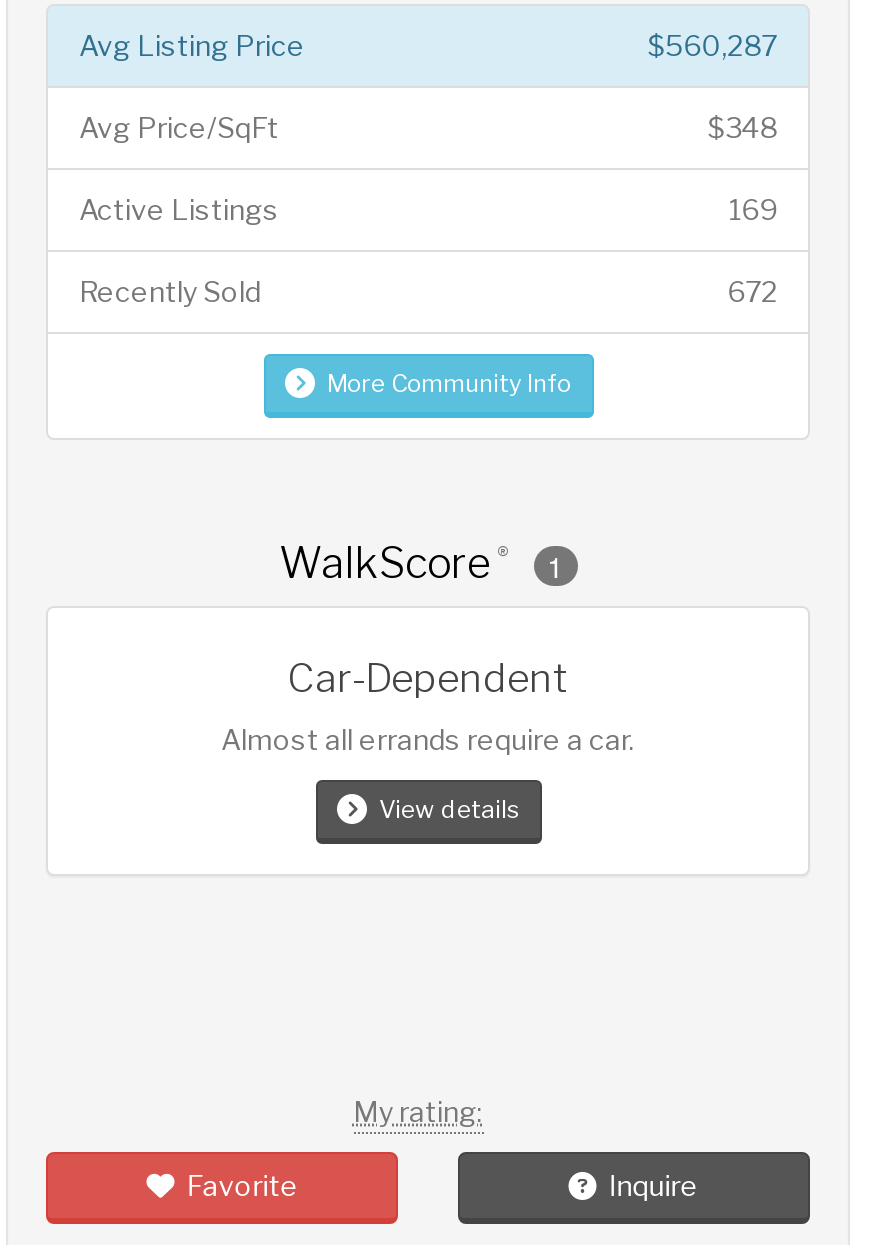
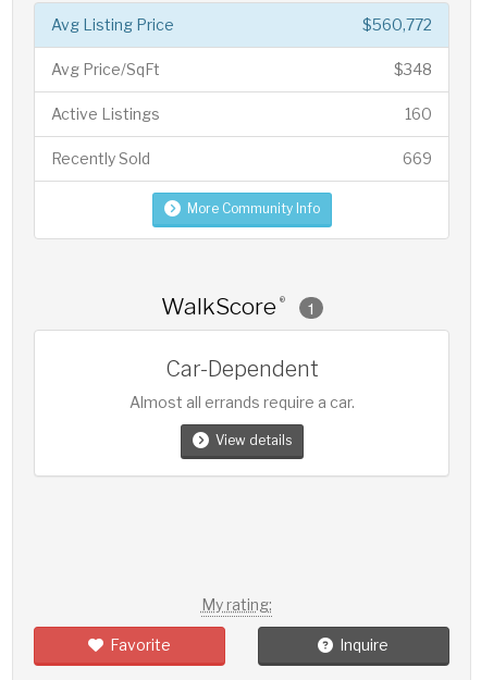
[647,27,777,61] $560,287 -> [362,15,432,33] $560,772
[729,191,777,225] 169 -> [404,104,432,123] 160
[727,273,777,307] 672 -> [402,149,432,167] 669

